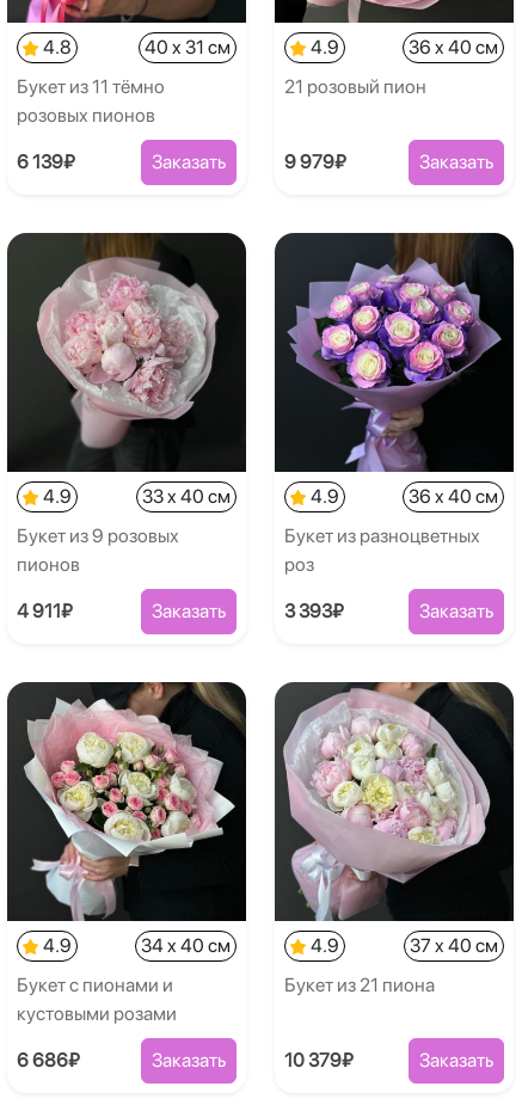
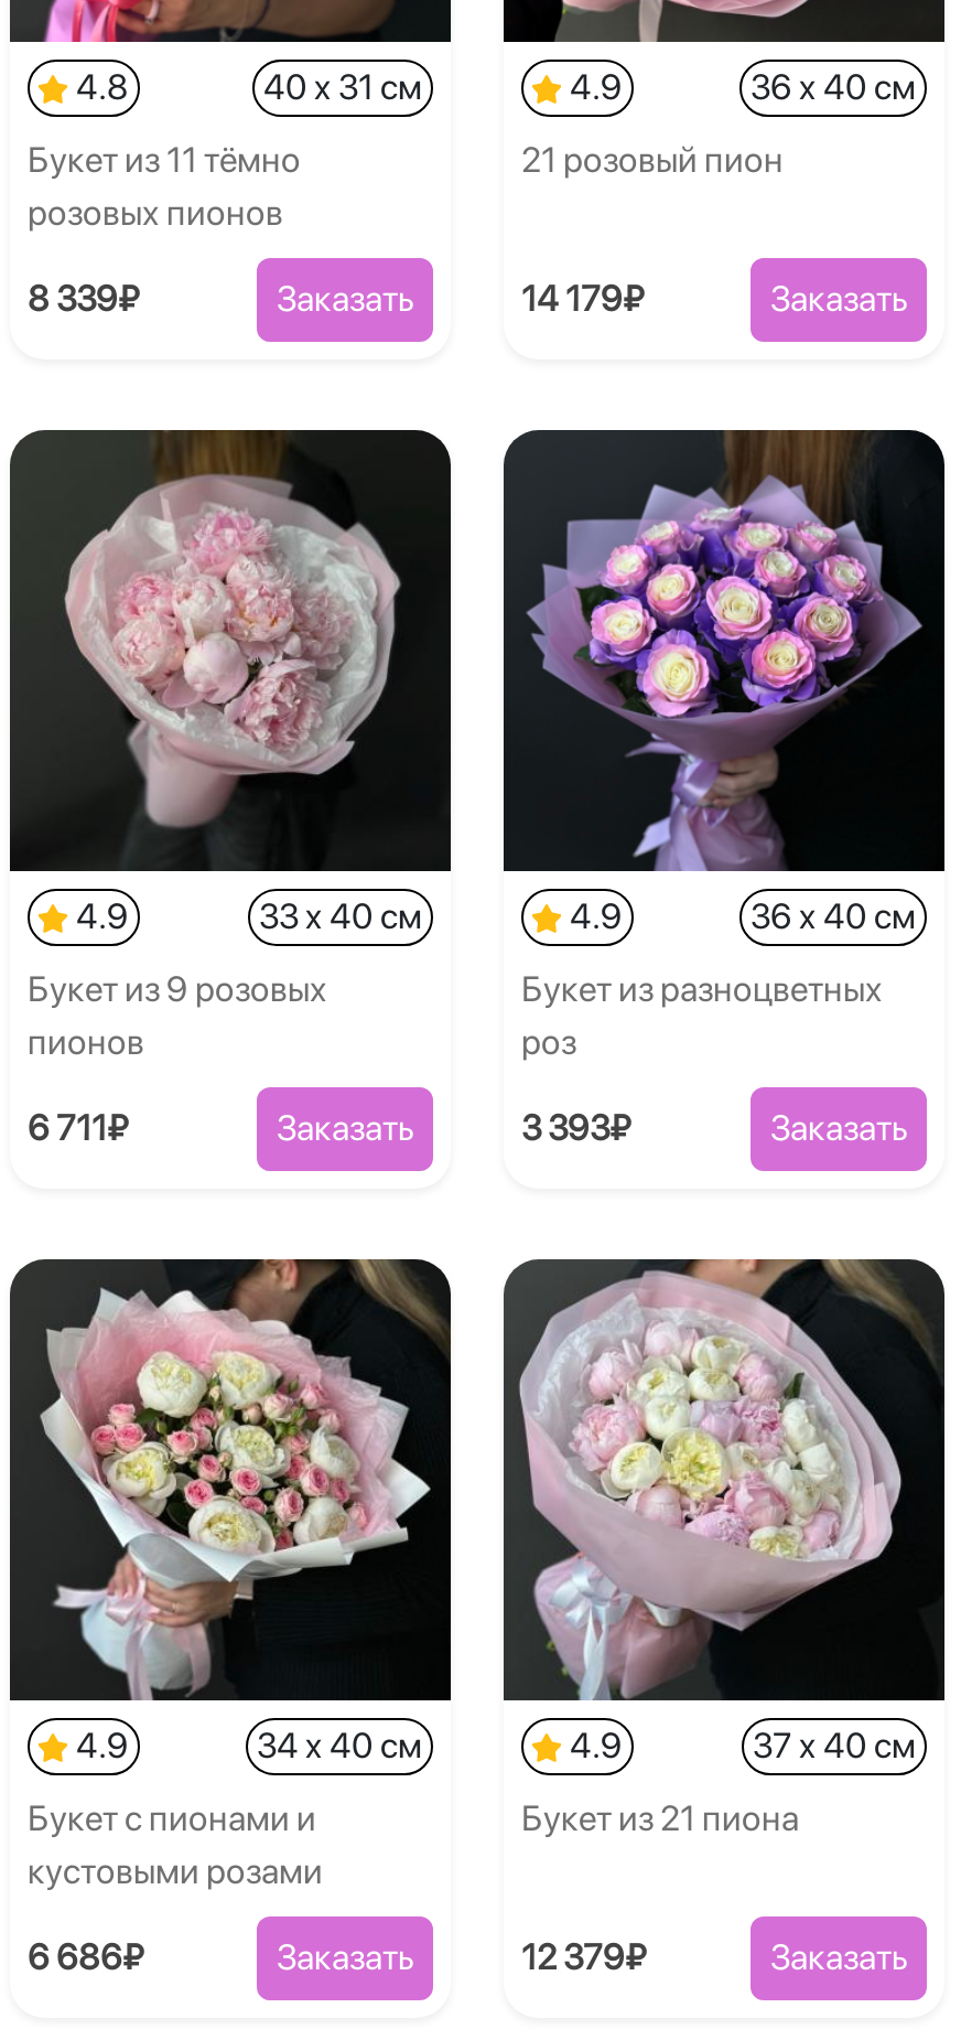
[17,151,75,173] 6 139₽ -> [28,278,140,320] 8 339₽
[284,151,346,173] 9 979₽ -> [521,278,645,320] 14 179₽
[17,600,73,622] 4 911₽ -> [28,1107,129,1149] 6 711₽
[284,1049,354,1072] 10 379₽ -> [521,1936,647,1978] 12 379₽

